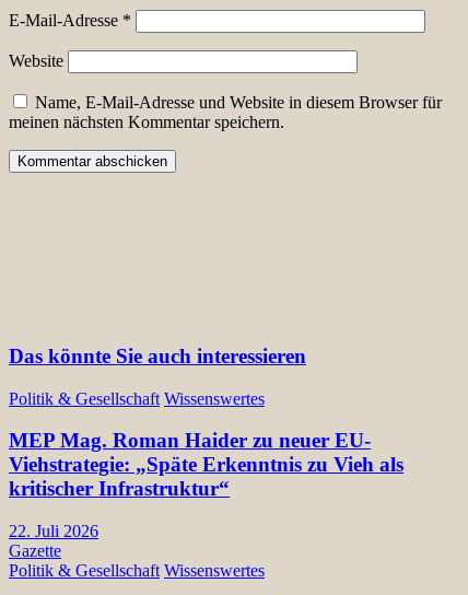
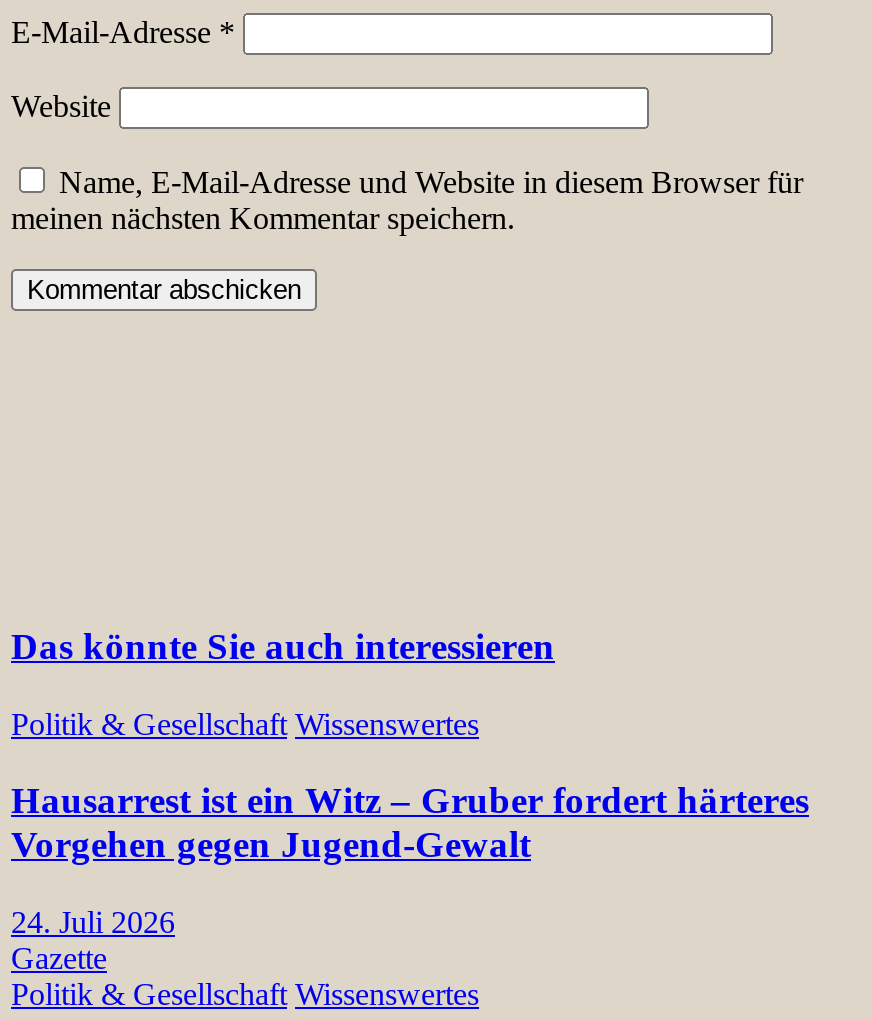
[9,429,403,500] MEP Mag. Roman Haider zu neuer EU- | Viehstrategie: „Späte Erkenntnis zu Vieh als | kritischer Infrastruktur“ -> [11,780,809,866] Hausarrest ist ein Witz – Gruber fordert härteres | Vorgehen gegen Jugend-Gewalt
[9,522,98,540] 22. Juli 2026 -> [11,905,175,939] 24. Juli 2026

